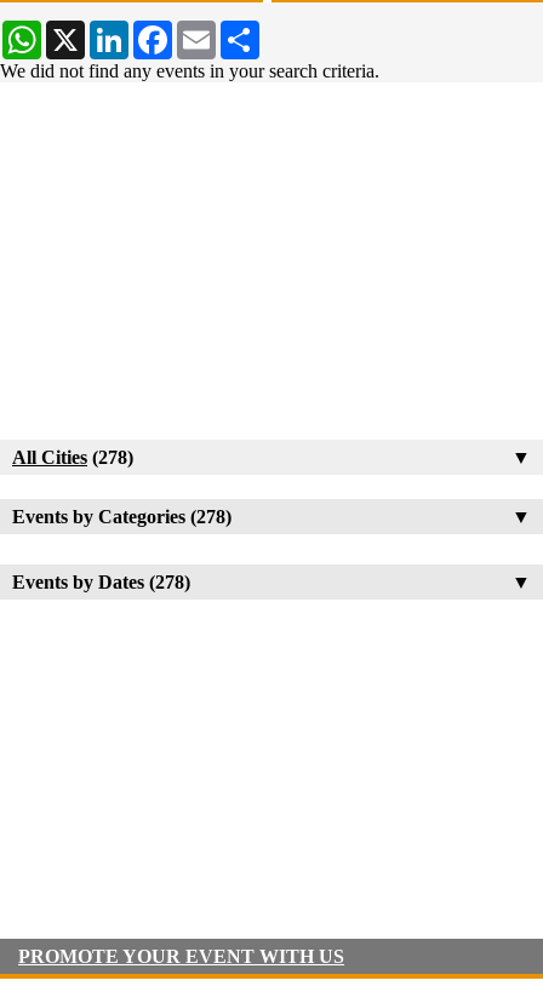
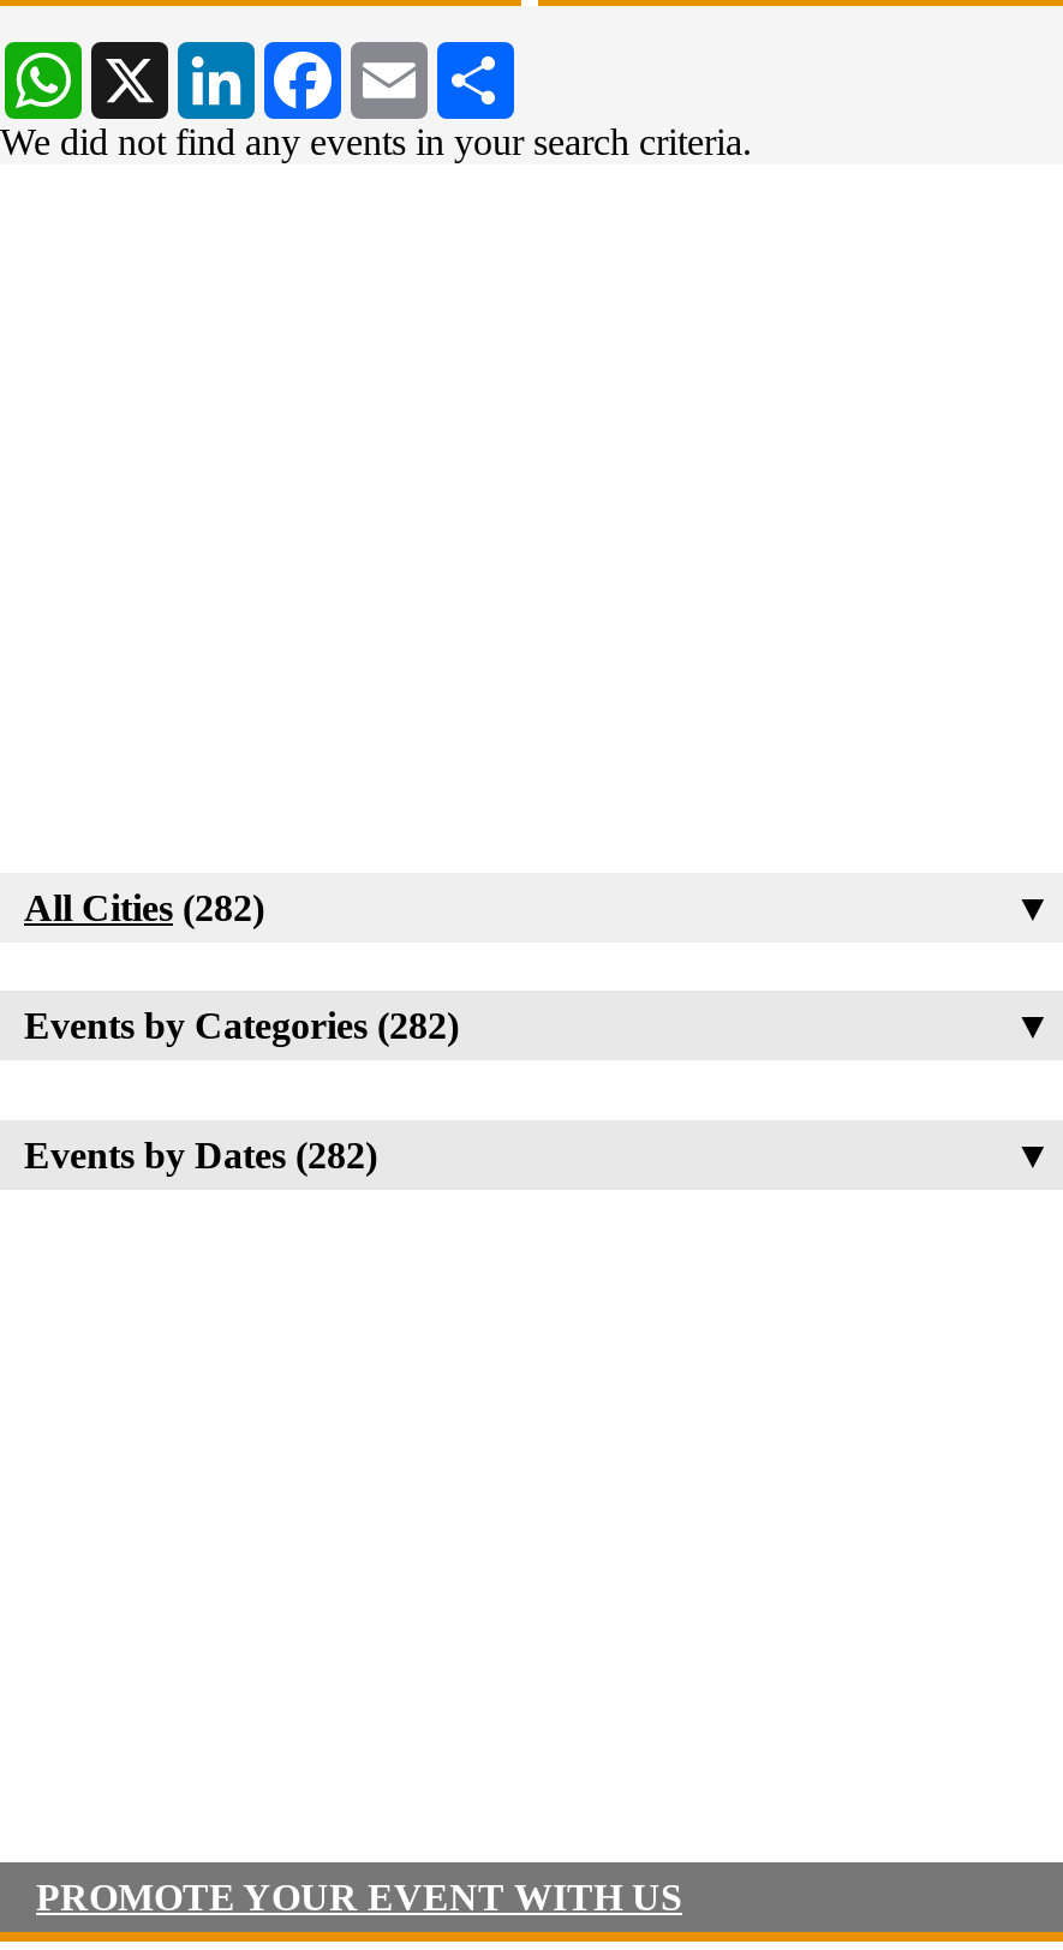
[12,447,133,468] All Cities (278) -> [24,887,264,928] All Cities (282)
[12,506,232,527] Events by Categories (278) -> [24,1005,459,1046] Events by Categories (282)
[12,572,190,592] Events by Dates (278) -> [24,1135,377,1176] Events by Dates (282)

